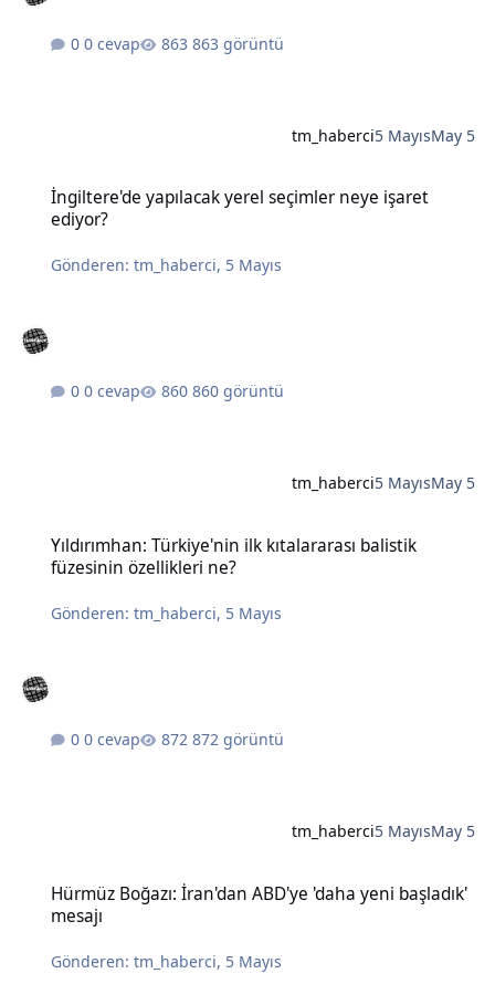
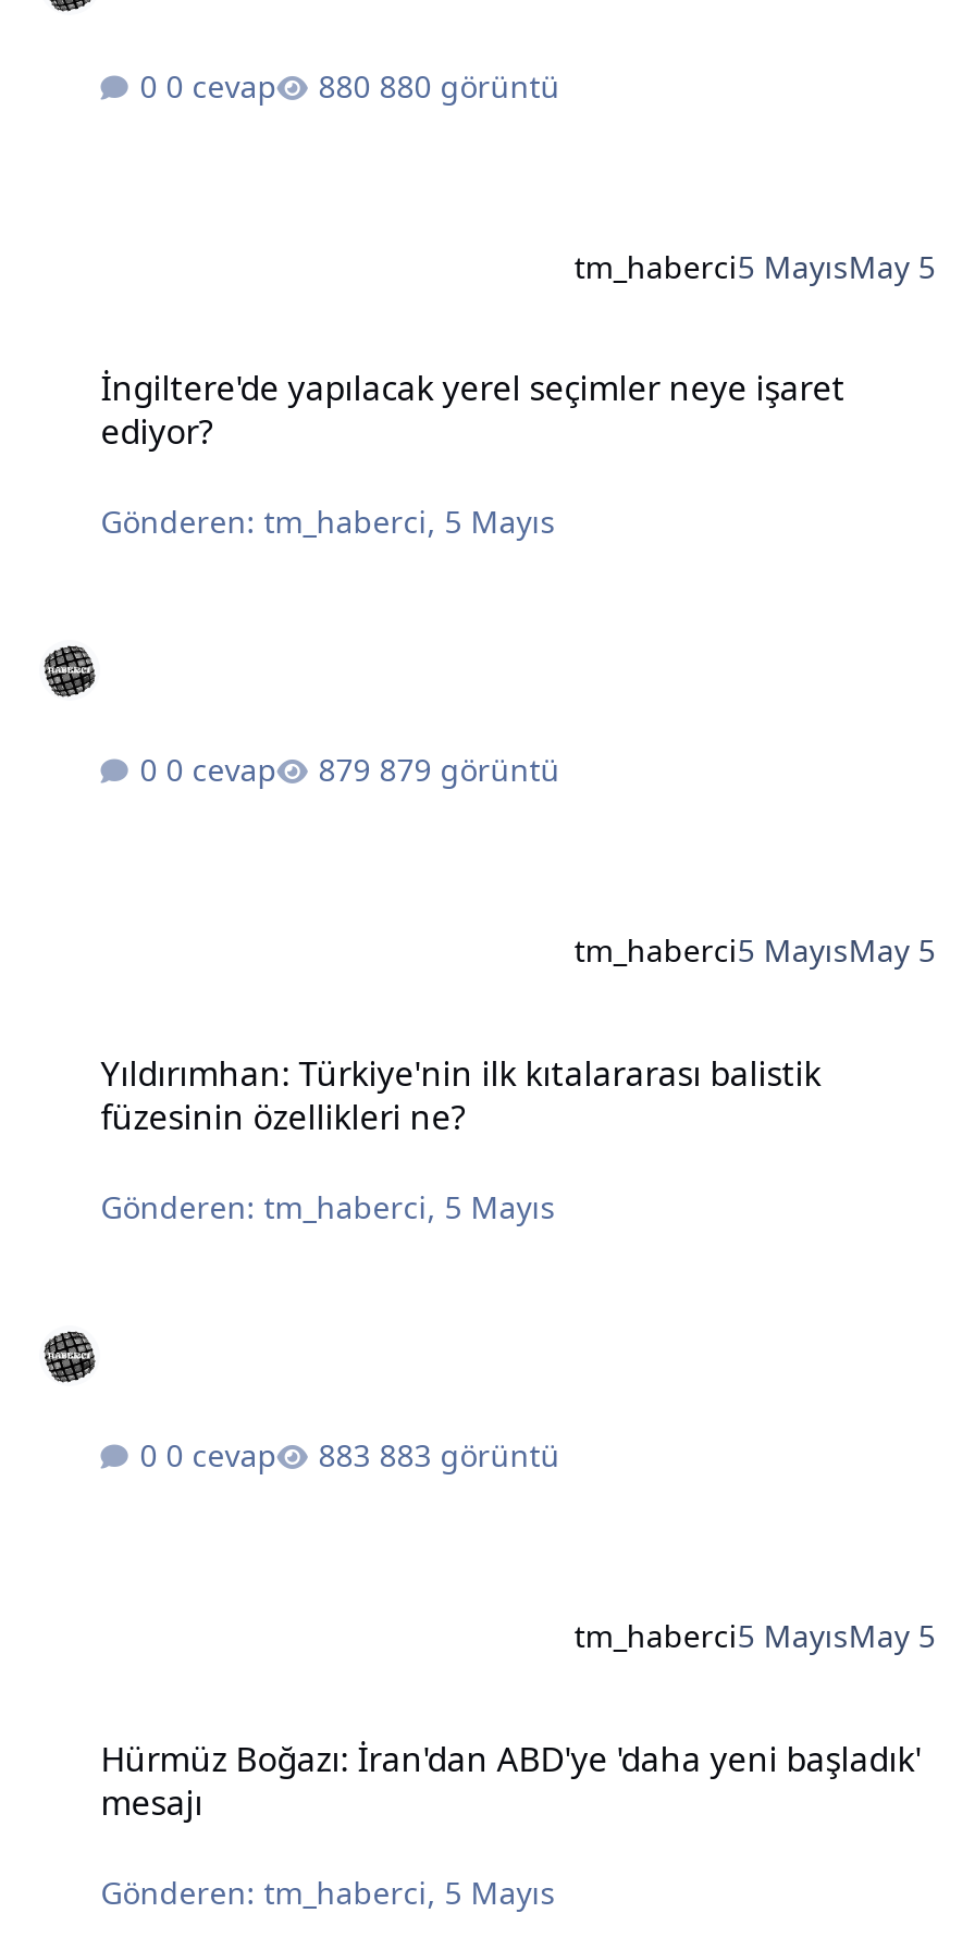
[192,33,284,54] 863 görüntü -> [379,64,560,106] 880 görüntü
[192,381,284,402] 860 görüntü -> [379,750,560,791] 879 görüntü
[192,729,284,750] 872 görüntü -> [379,1435,560,1476] 883 görüntü

